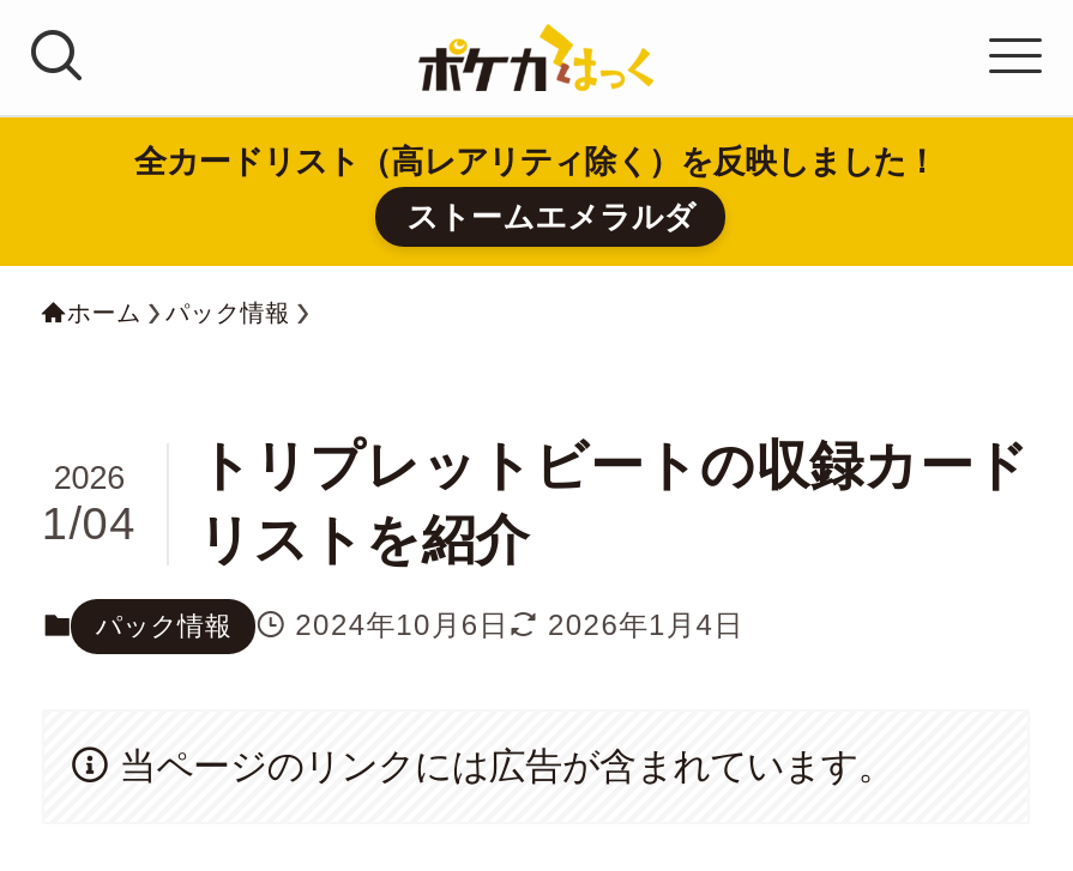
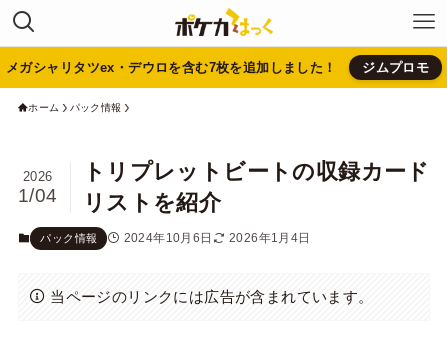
[134,144,938,235] 全カードリスト（高レアリティ除く）を反映しました！ | ストームエメラルダ -> [6,60,429,75] メガシャリタツex・デウロを含む7枚を追加しました！ | ジムプロモ

